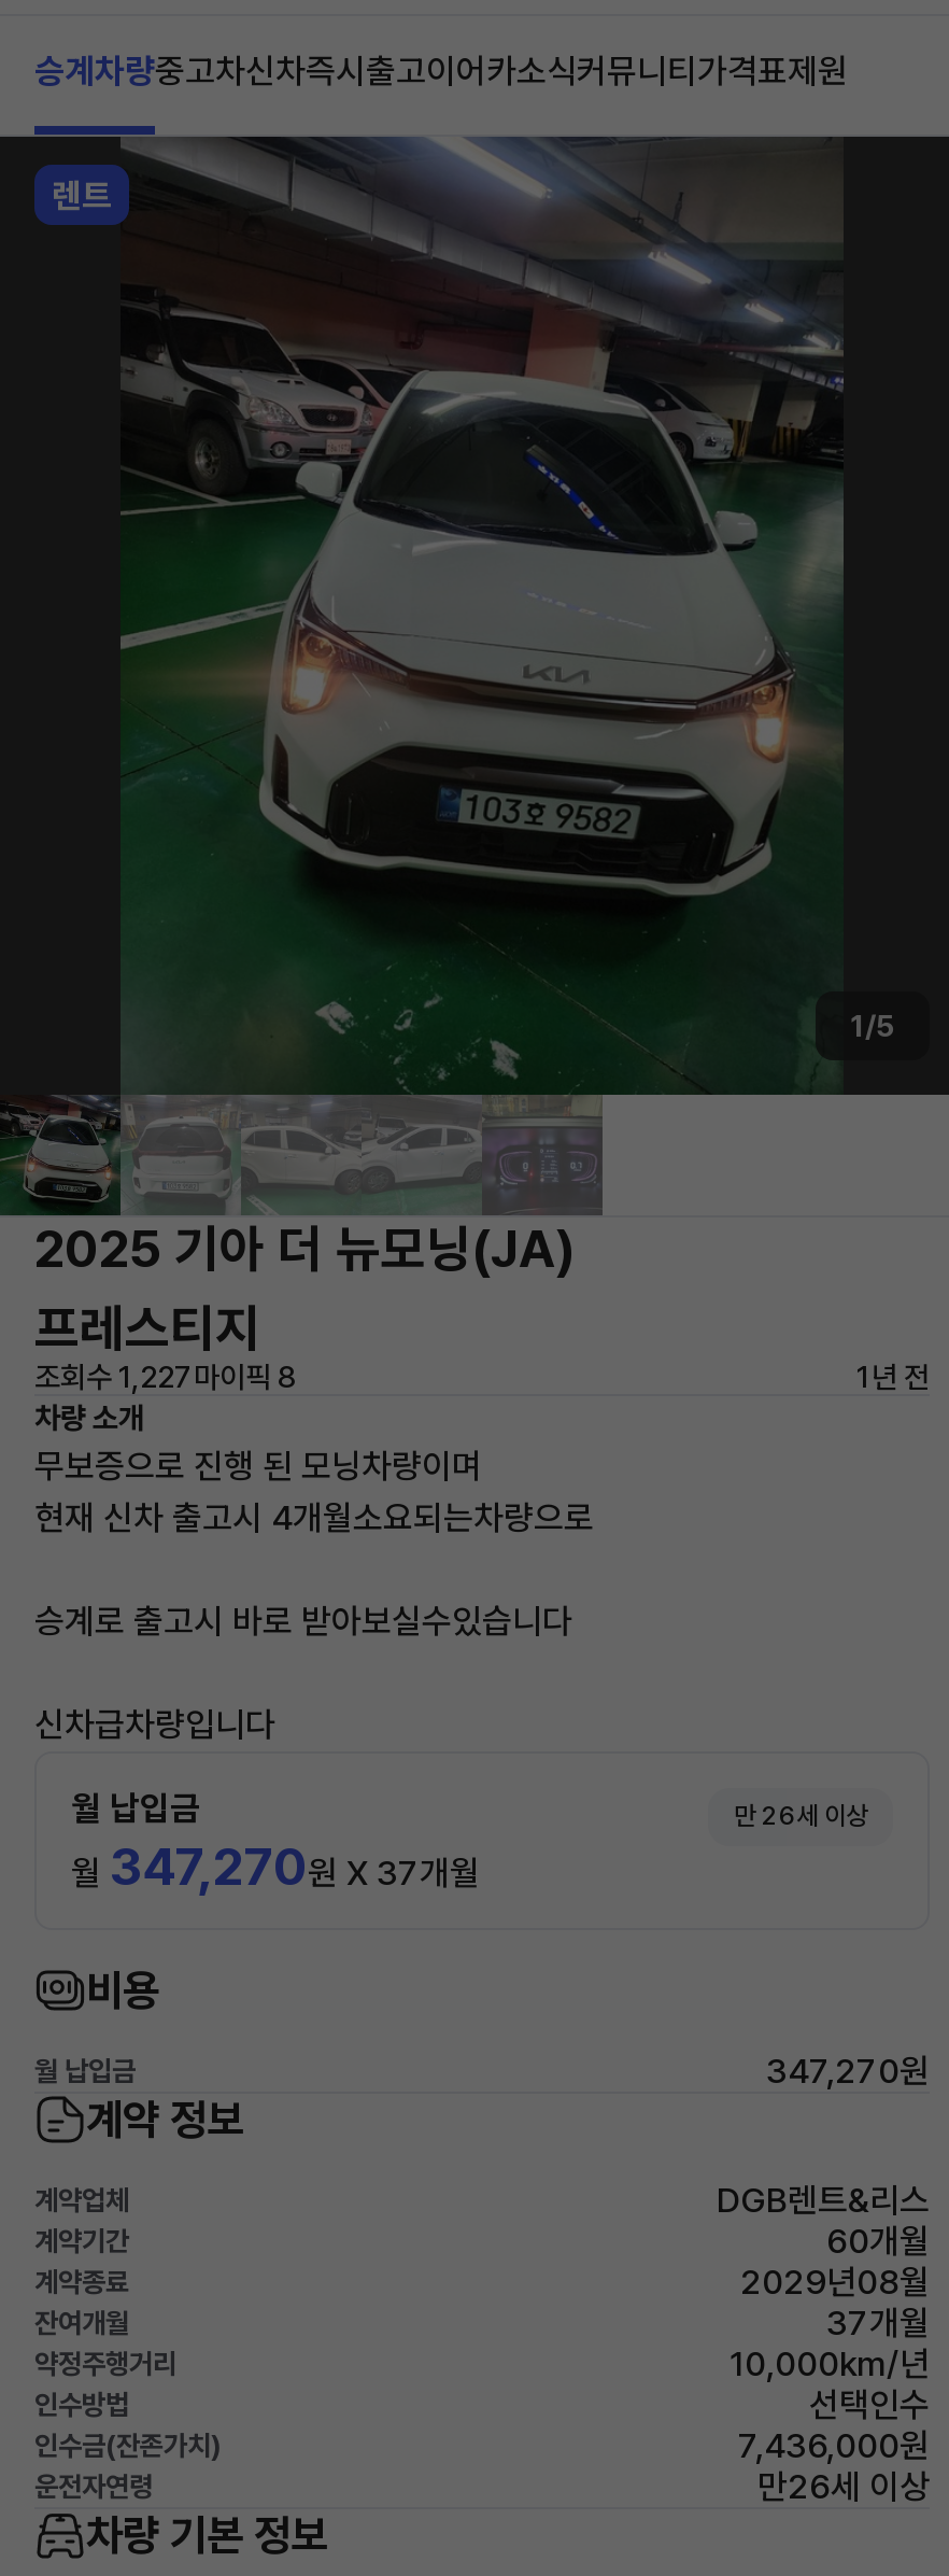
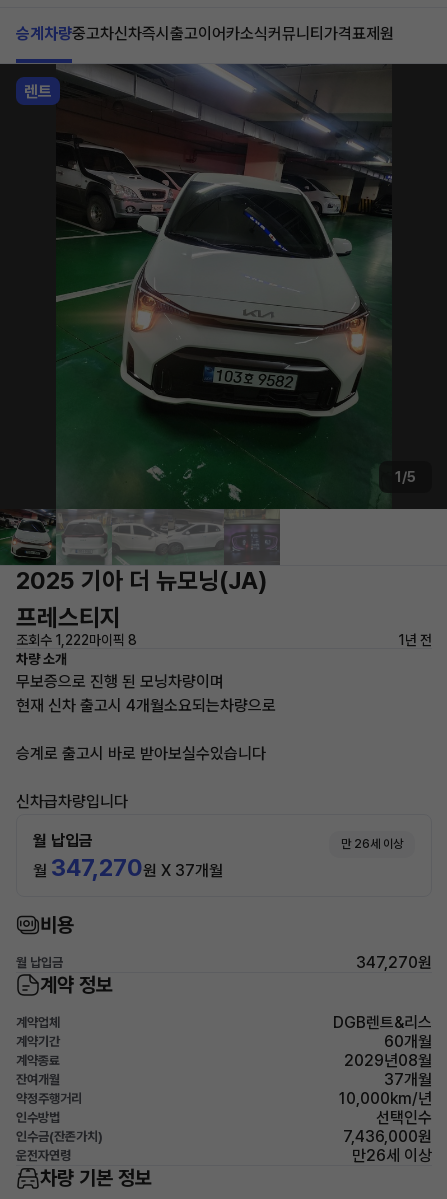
[34,1360,297,1394] 조회수 1,227 마이픽 8 -> [16,632,137,648] 조회수 1,222 마이픽 8

